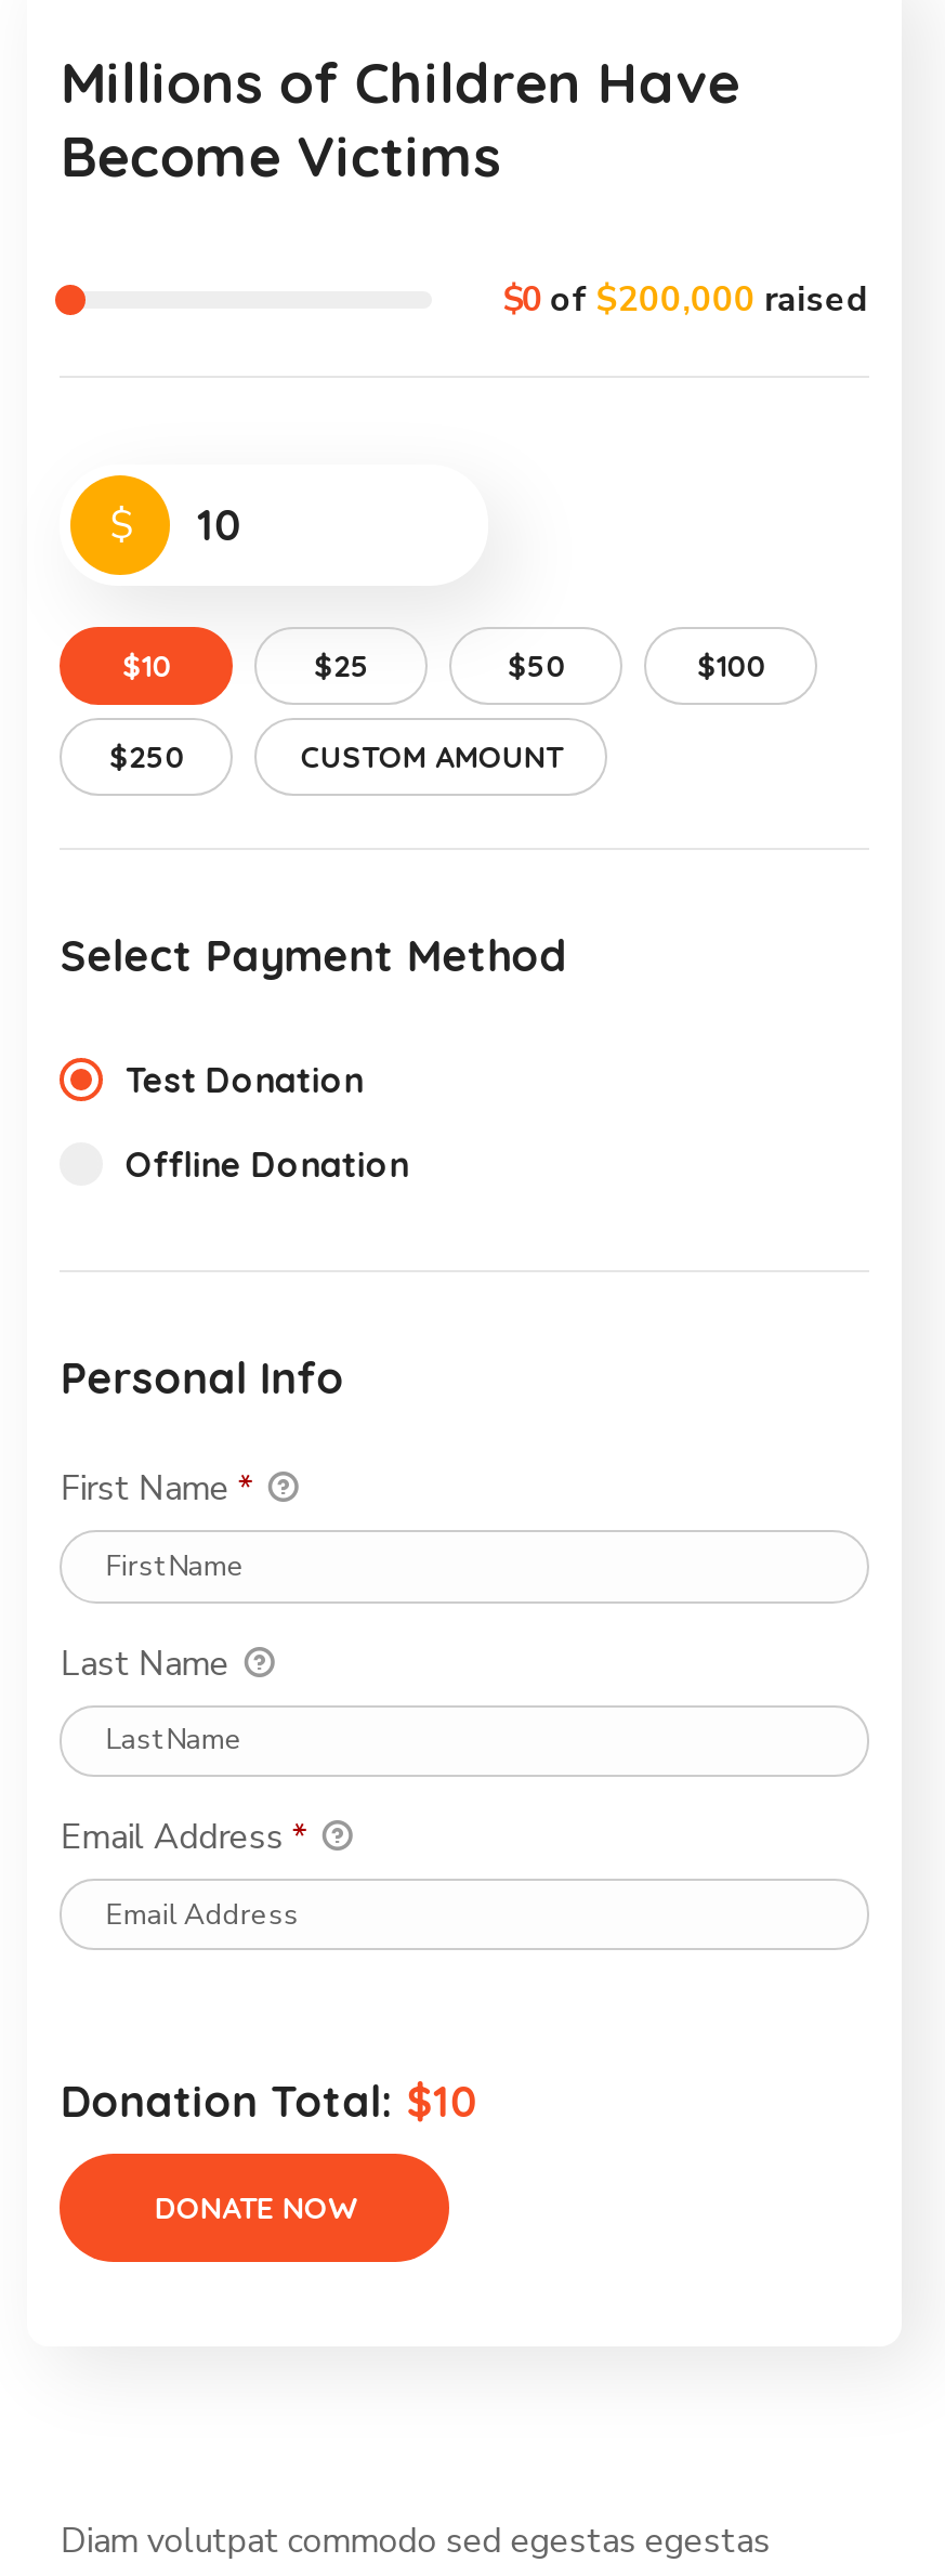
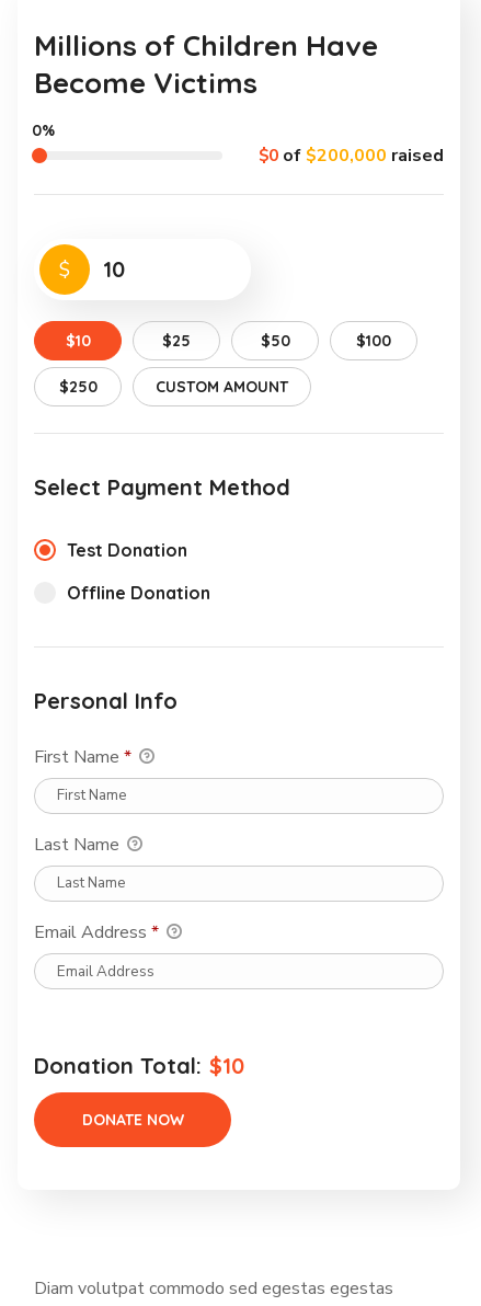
none -> [32,120,55,140] 0%

